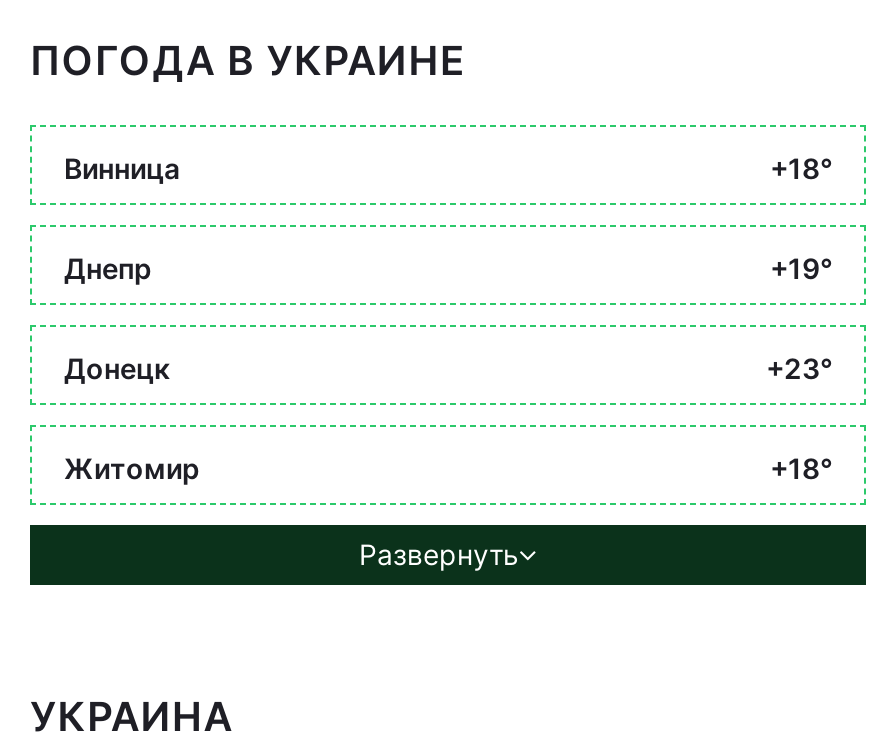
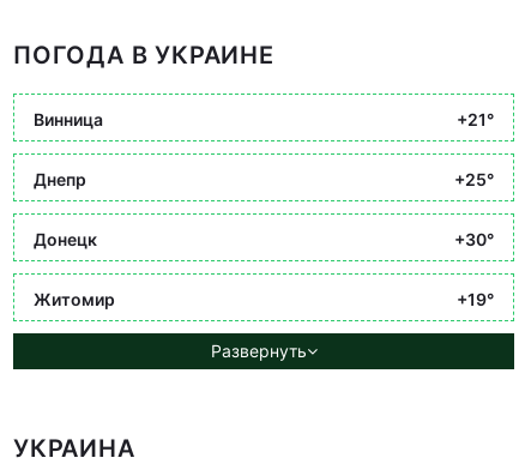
[770,150,832,184] +18° -> [457,109,494,129] +21°
[770,250,832,284] +19° -> [454,168,494,189] +25°
[766,350,832,384] +23° -> [454,228,494,249] +30°
[770,450,832,484] +18° -> [457,288,494,309] +19°

